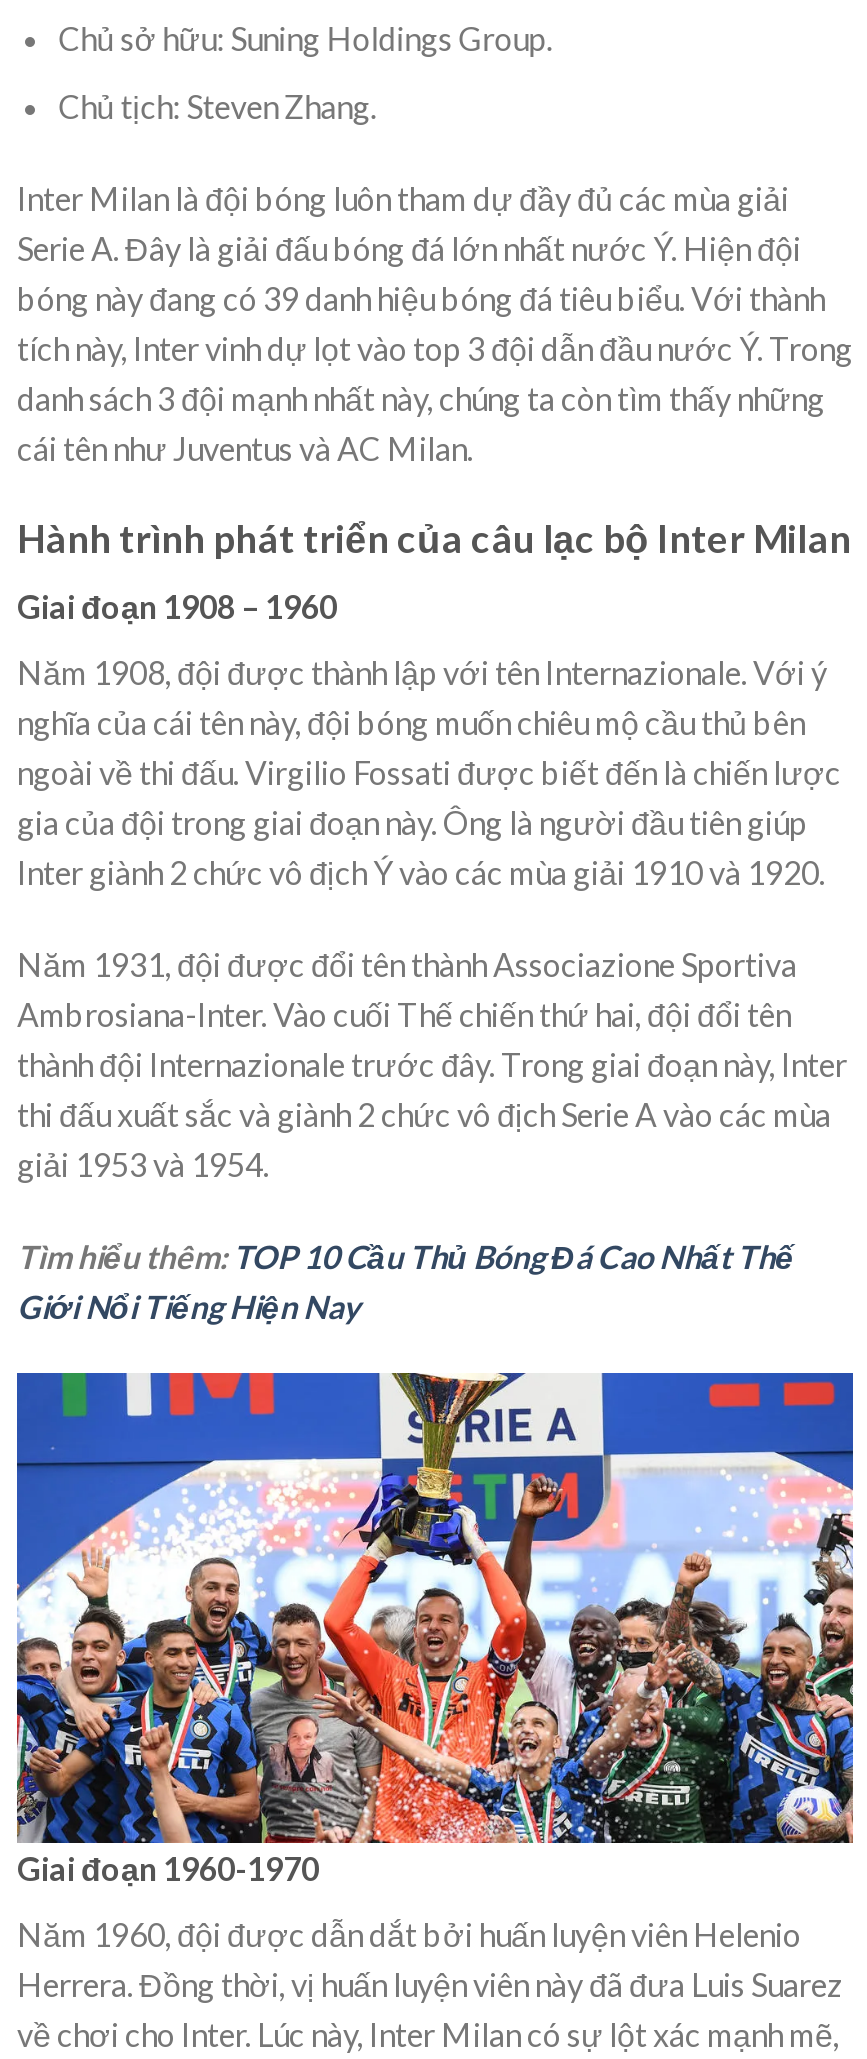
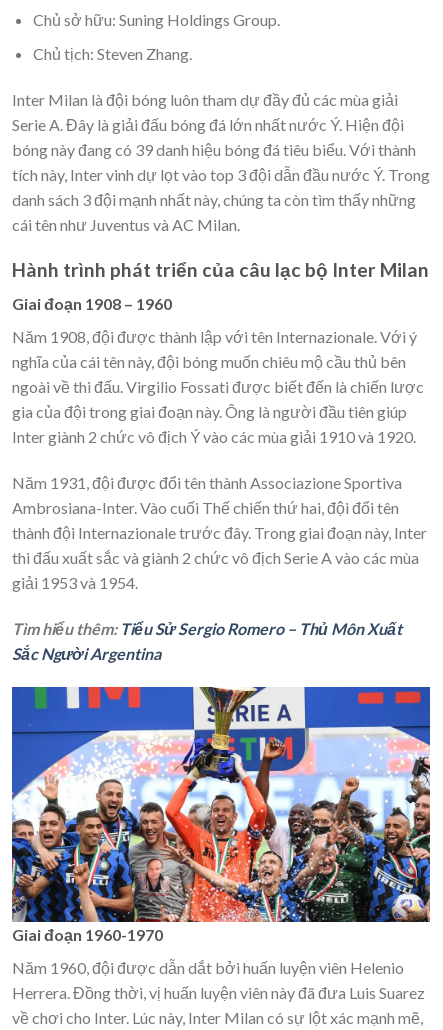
[17,1237,793,1325] Tìm hiểu thêm: TOP 10 Cầu Thủ Bóng Đá Cao Nhất Thế | Giới Nổi Tiếng Hiện Nay -> [12,619,402,663] Tìm hiểu thêm: Tiểu Sử Sergio Romero – Thủ Môn Xuất | Sắc Người Argentina

